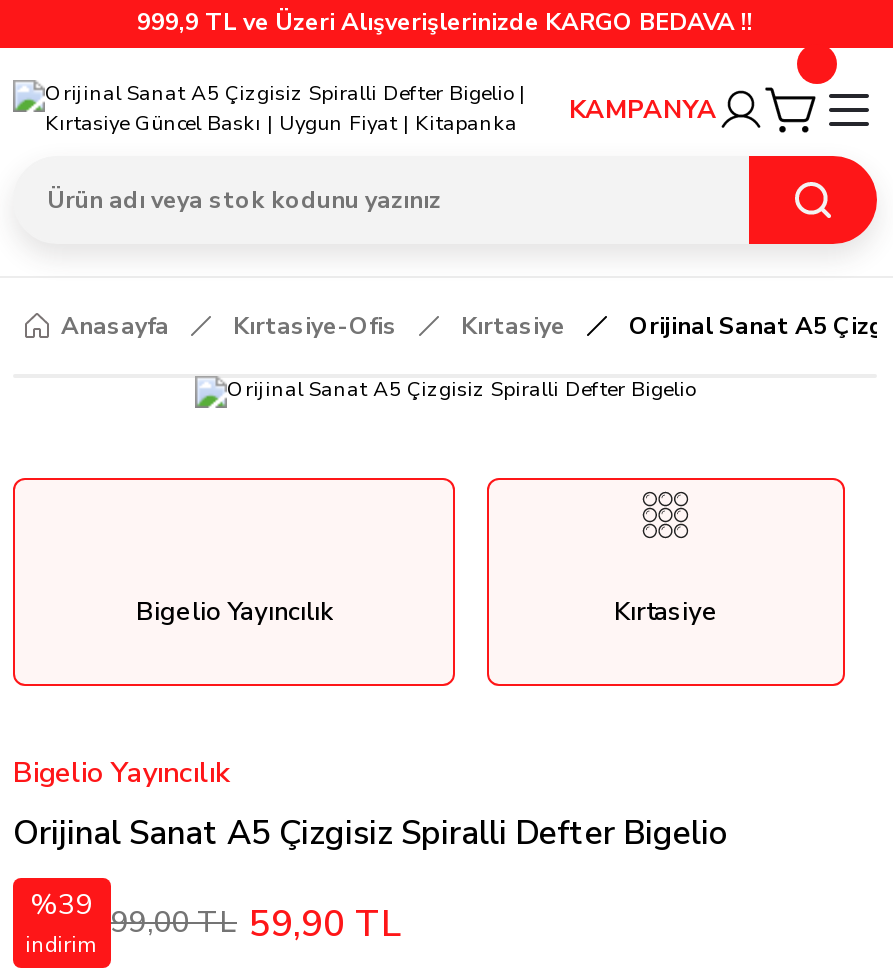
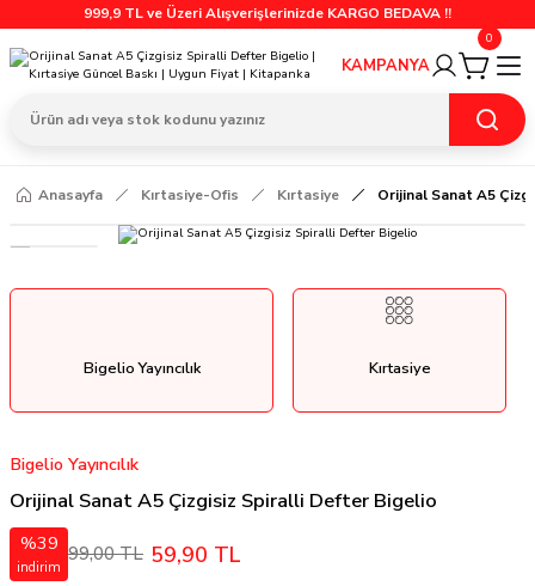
none -> [486,29,493,46] 0

